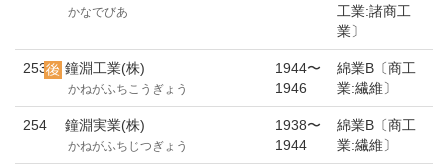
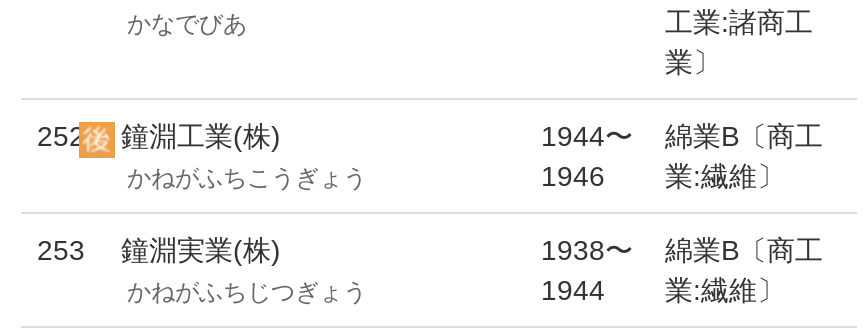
[23,60,145,76] 253 鐘淵工業(株) -> [37,121,281,153] 252 鐘淵工業(株)
[23,117,145,133] 254 鐘淵実業(株) -> [37,235,281,267] 253 鐘淵実業(株)

